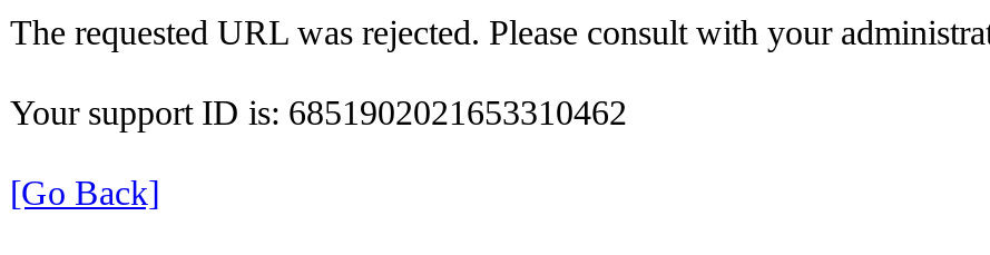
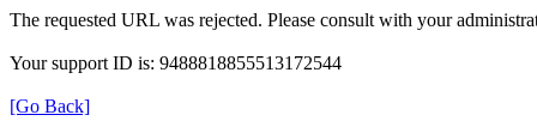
[10,94,627,131] Your support ID is: 6851902021653310462 -> [10,53,342,73] Your support ID is: 9488818855513172544

